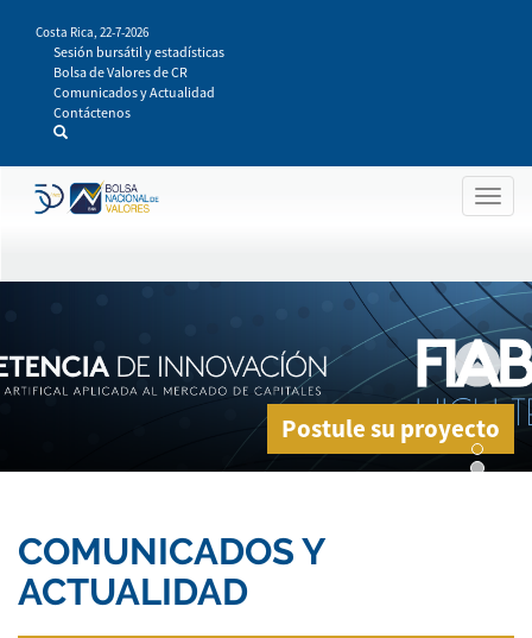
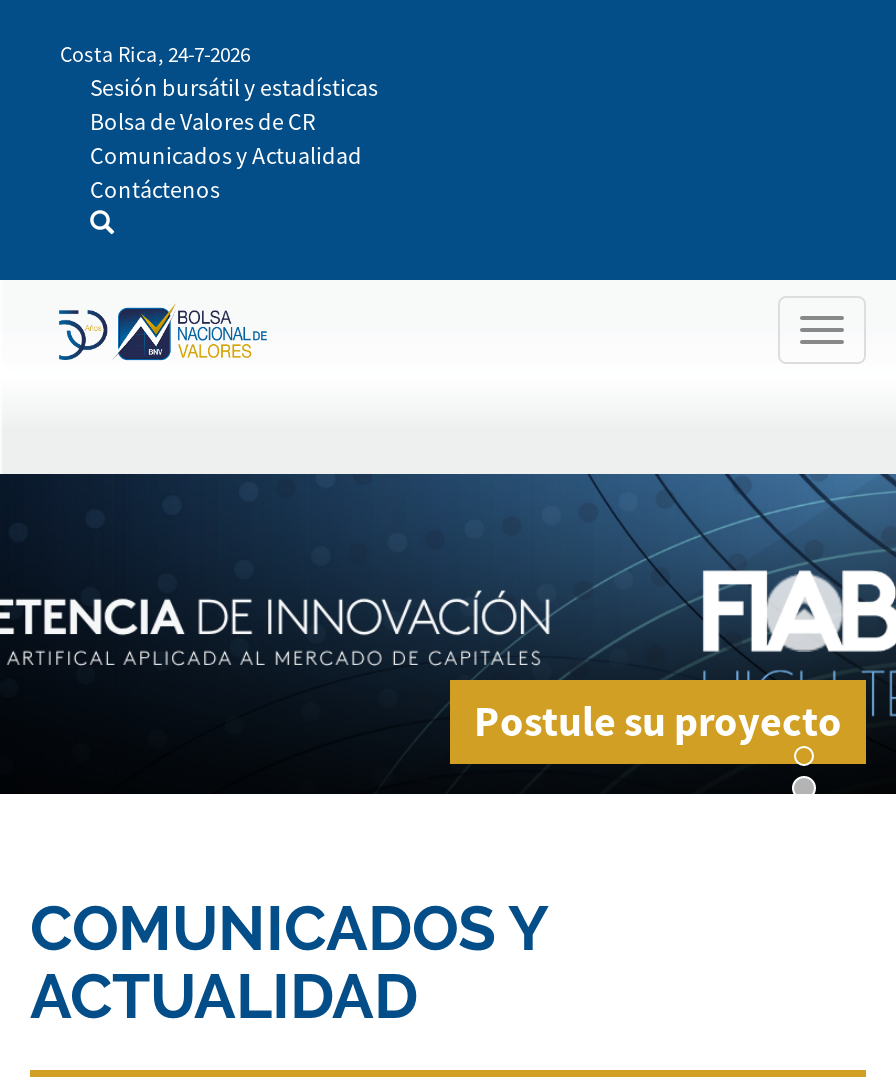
[36,24,148,40] Costa Rica, 22-7-2026 -> [60,40,250,68] Costa Rica, 24-7-2026

